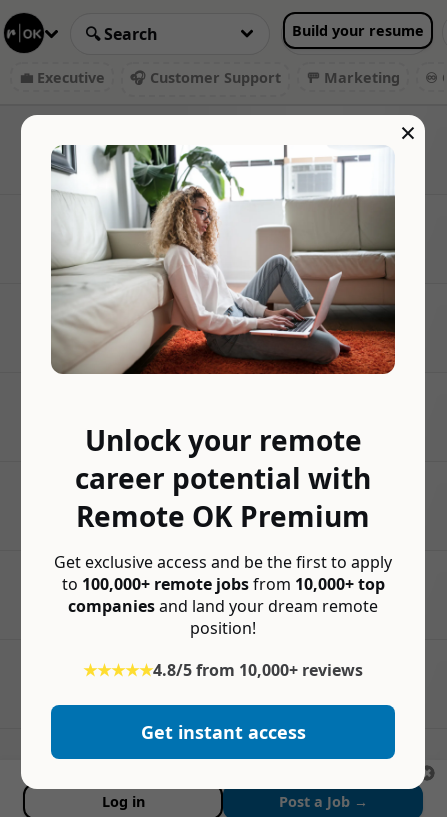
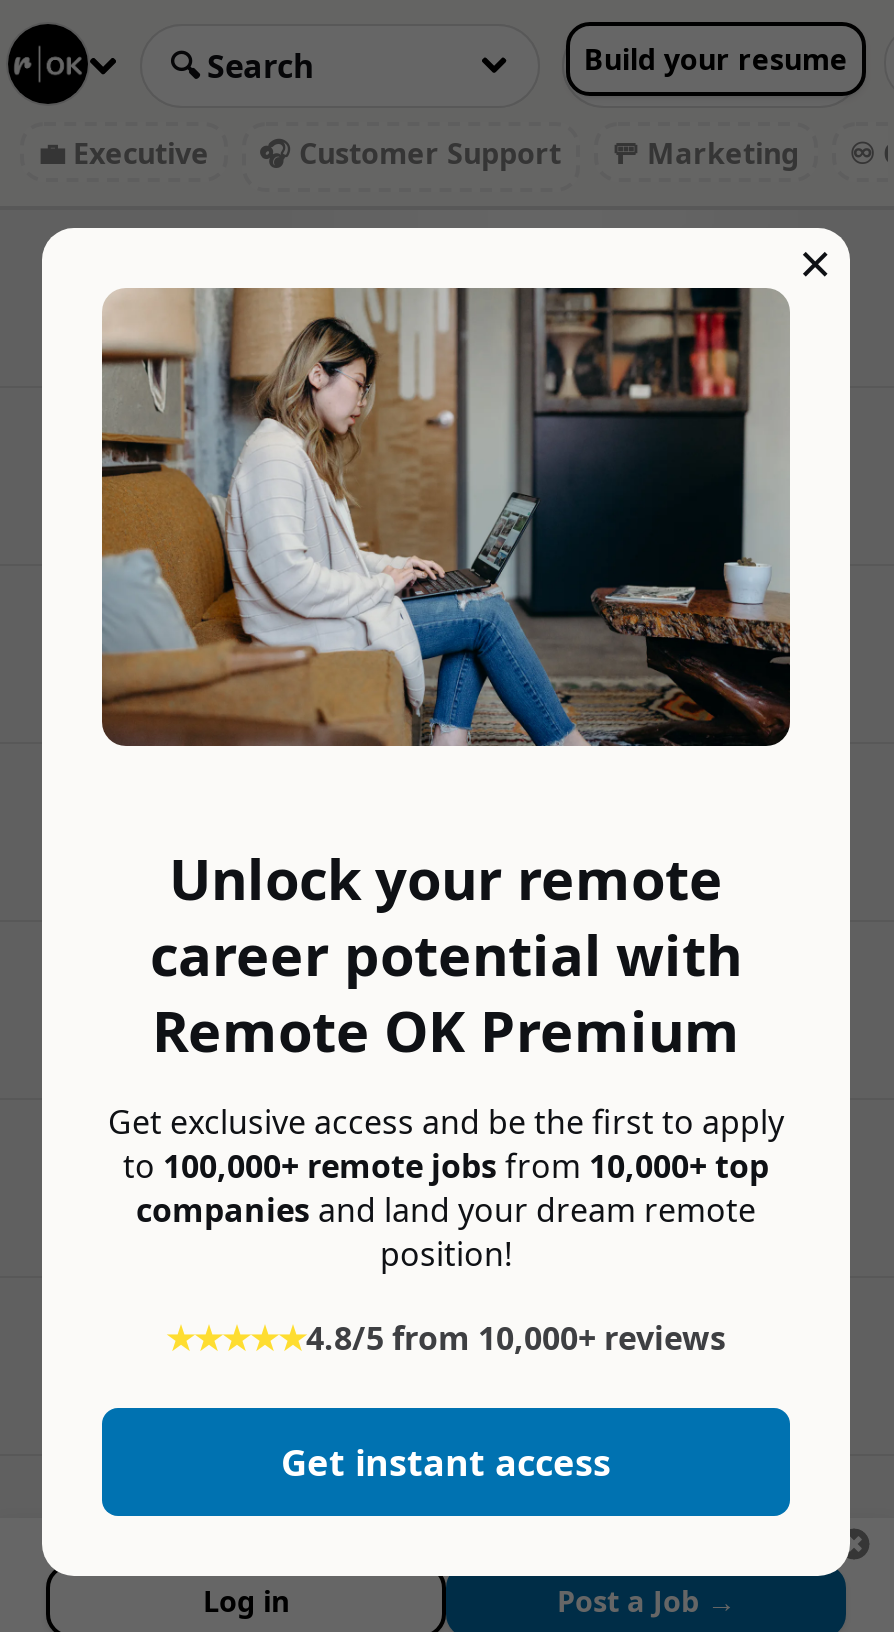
[51,144,396,375] [image] -> [100,286,792,748] [image]

